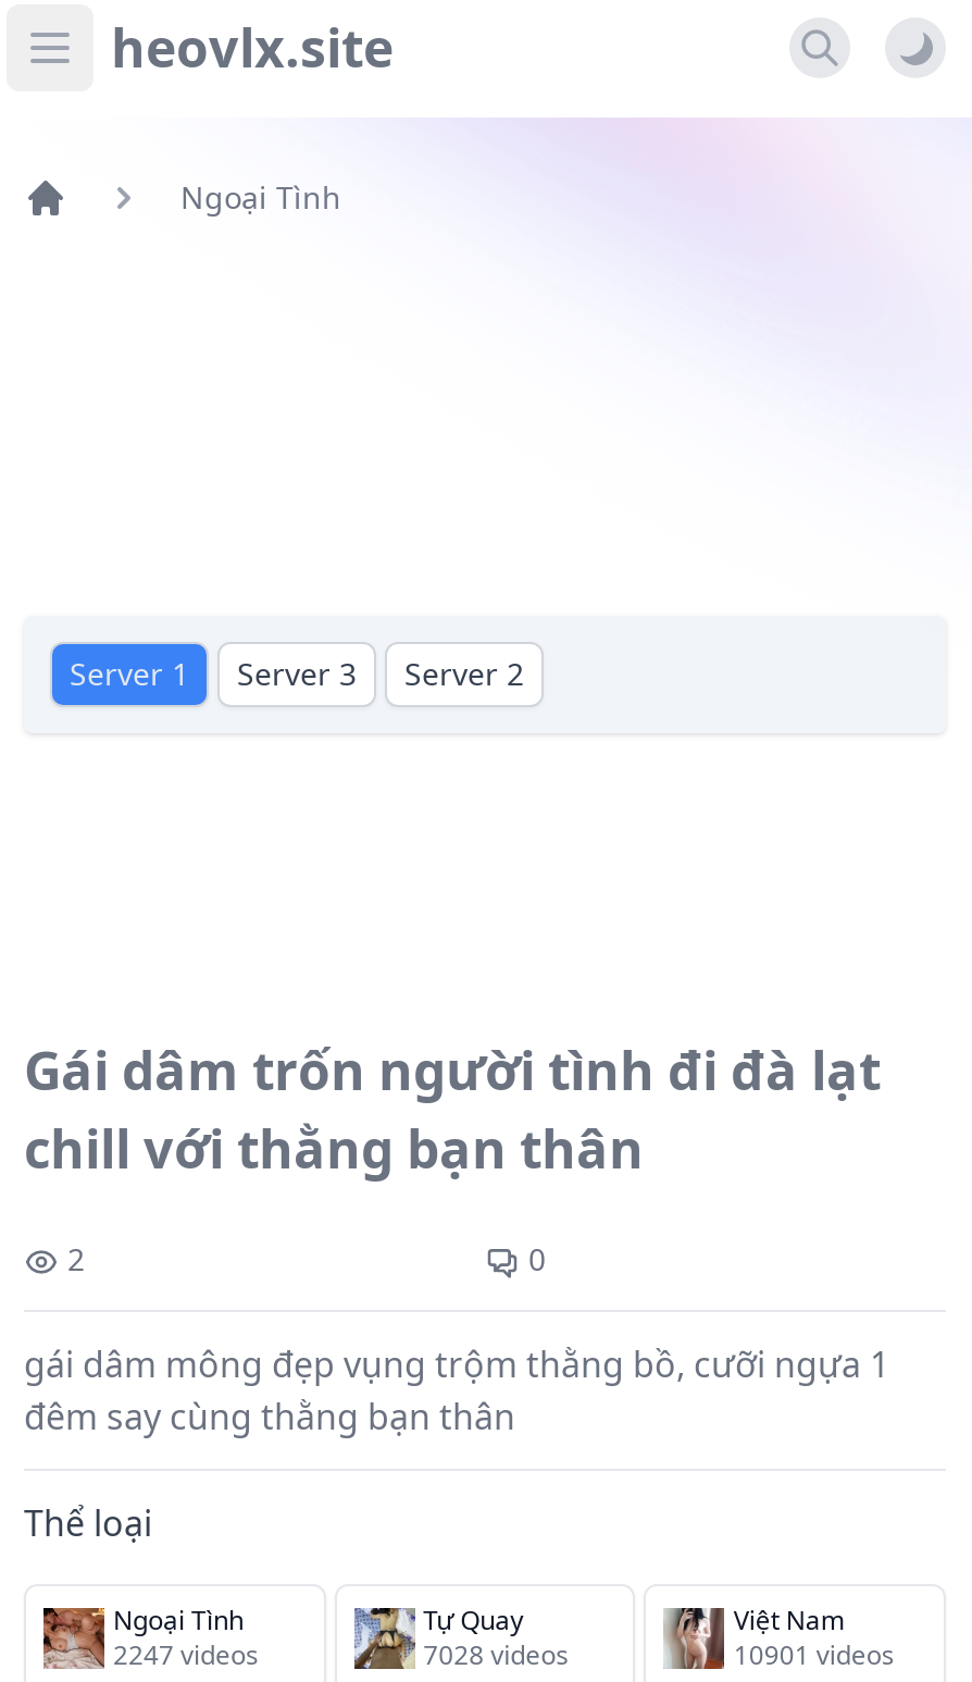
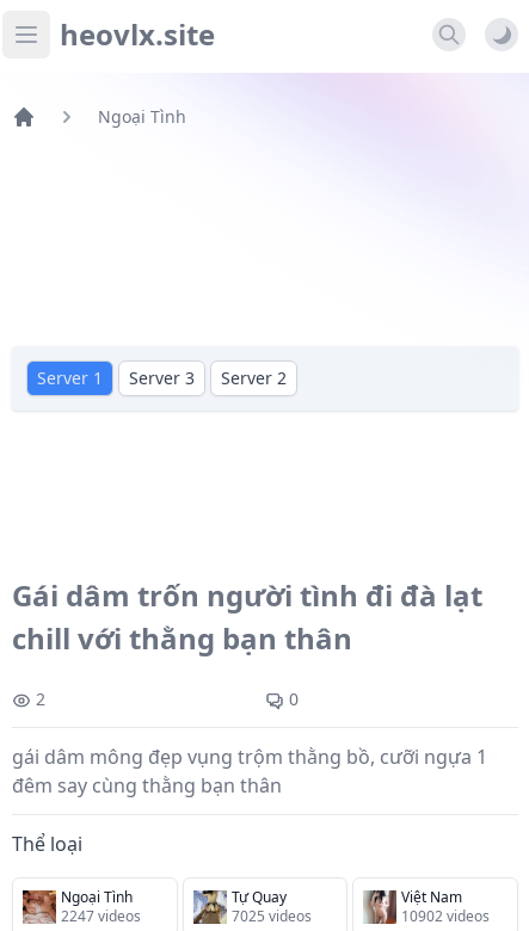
[423,1636,569,1673] 7028 videos -> [231,906,311,926] 7025 videos
[733,1636,894,1673] 10901 videos -> [402,906,490,926] 10902 videos

